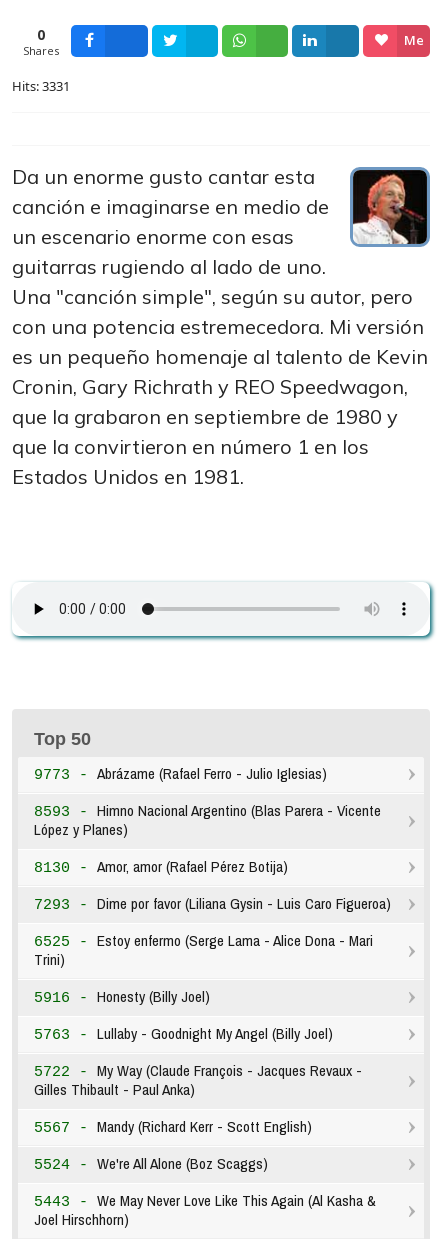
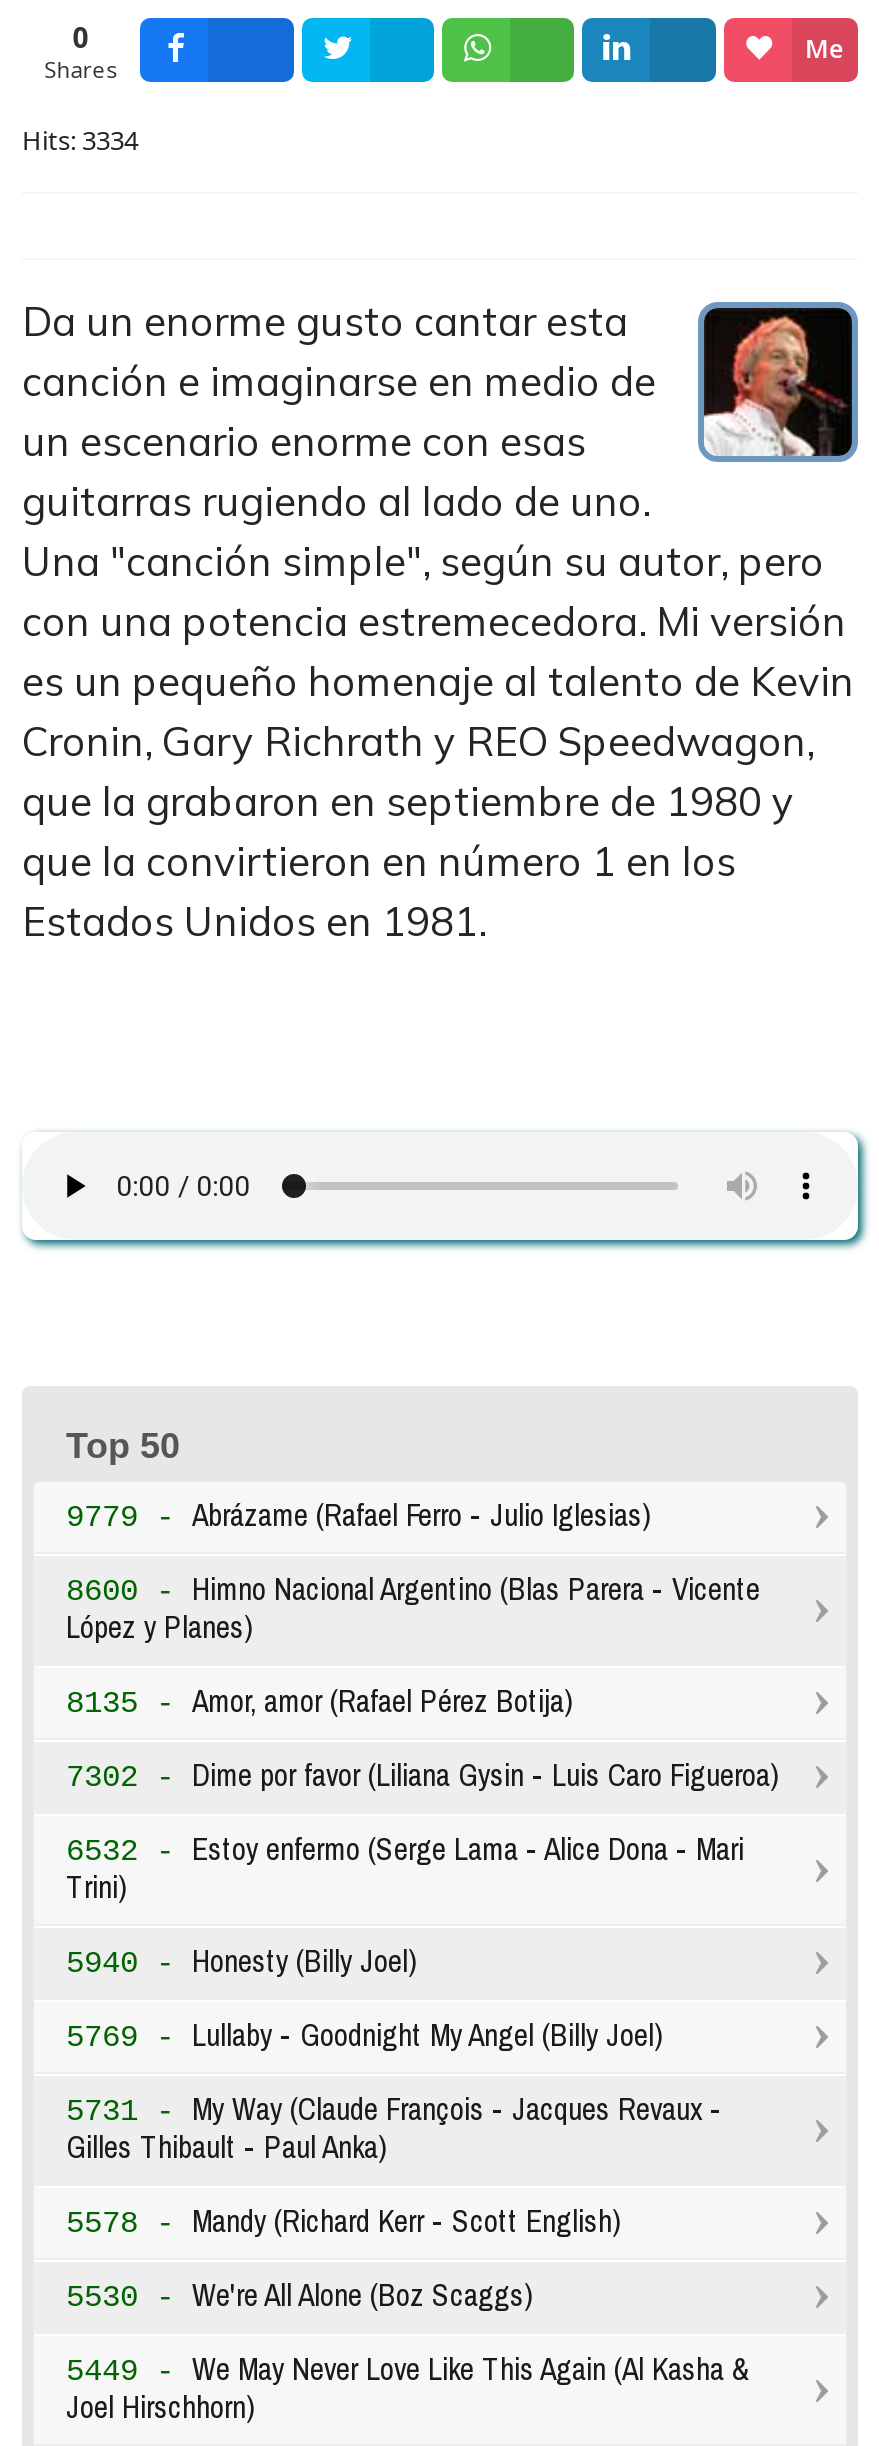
[12,77,70,95] Hits: 3331 -> [22,122,138,158] Hits: 3334
[34,763,327,784] 9773 - Abrázame (Rafael Ferro - Julio Iglesias) -> [66,1494,652,1536] 9779 - Abrázame (Rafael Ferro - Julio Iglesias)
[34,800,381,821] 8593 - Himno Nacional Argentino (Blas Parera - Vicente -> [66,1568,760,1610] 8600 - Himno Nacional Argentino (Blas Parera - Vicente
[34,856,288,877] 8130 - Amor, amor (Rafael Pérez Botija) -> [66,1680,574,1722] 8135 - Amor, amor (Rafael Pérez Botija)
[34,893,391,914] 7293 - Dime por favor (Liliana Gysin - Luis Caro Figueroa) -> [66,1754,780,1796] 7302 - Dime por favor (Liliana Gysin - Luis Caro Figueroa)
[34,930,373,951] 6525 - Estoy enfermo (Serge Lama - Alice Dona - Mari -> [66,1828,744,1870] 6532 - Estoy enfermo (Serge Lama - Alice Dona - Mari
[34,986,210,1007] 5916 - Honesty (Billy Joel) -> [66,1940,418,1982] 5940 - Honesty (Billy Joel)
[34,1023,333,1044] 5763 - Lullaby - Goodnight My Angel (Billy Joel) -> [66,2014,664,2056] 5769 - Lullaby - Goodnight My Angel (Billy Joel)
[34,1060,362,1081] 5722 - My Way (Claude François - Jacques Revaux - -> [66,2088,722,2130] 5731 - My Way (Claude François - Jacques Revaux -
[34,1116,312,1137] 5567 - Mandy (Richard Kerr - Scott English) -> [66,2200,622,2242] 5578 - Mandy (Richard Kerr - Scott English)
[34,1153,268,1174] 5524 - We're All Alone (Boz Scaggs) -> [66,2274,534,2316] 5530 - We're All Alone (Boz Scaggs)
[34,1190,376,1211] 5443 - We May Never Love Like This Again (Al Kasha & -> [66,2348,750,2390] 5449 - We May Never Love Like This Again (Al Kasha &

